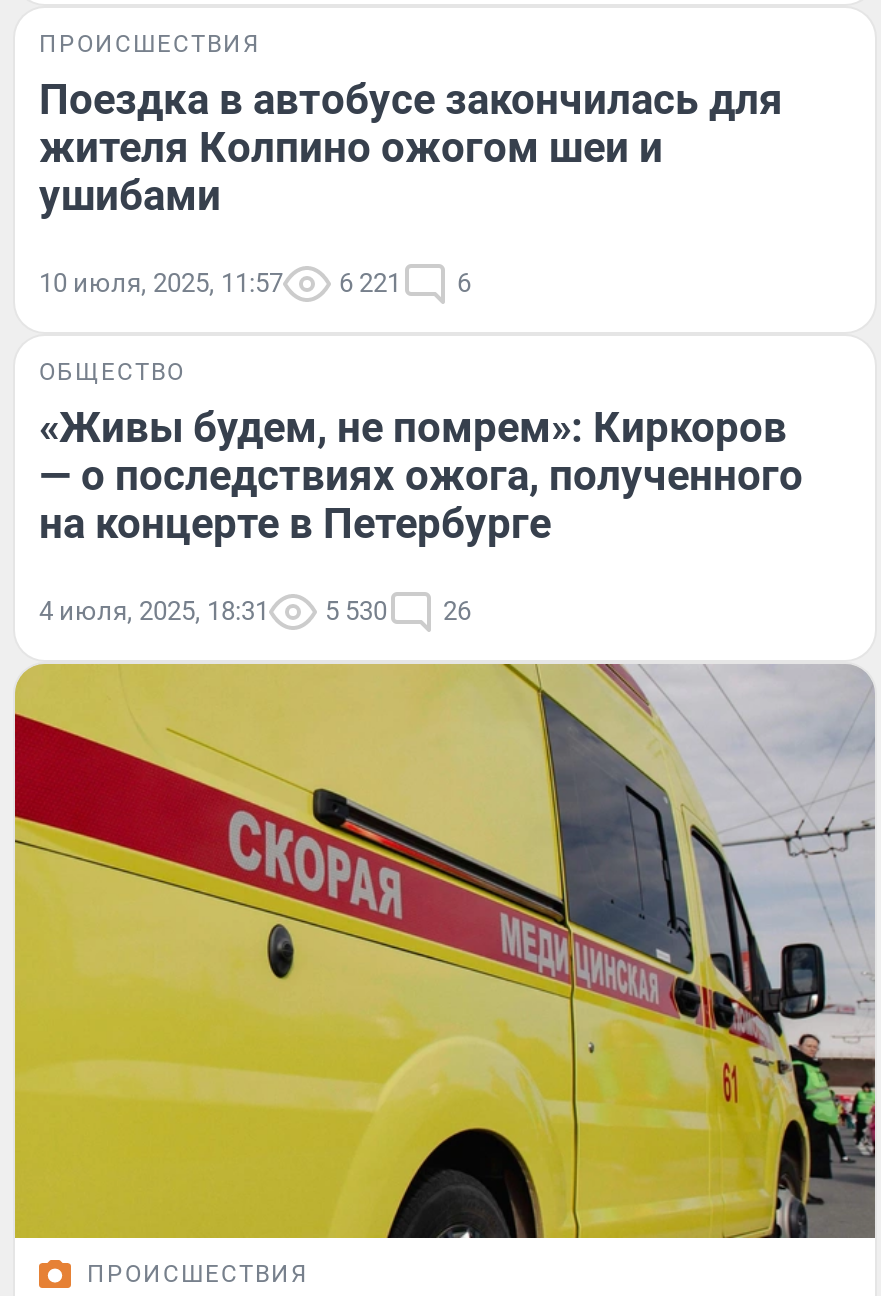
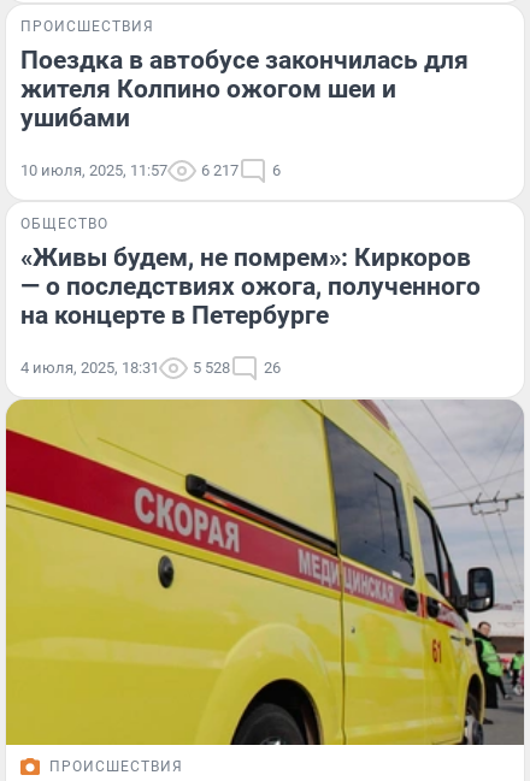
[39,268,471,298] 10 июля, 2025, 11:57 6 221 6 -> [20,161,281,179] 10 июля, 2025, 11:57 6 217 6
[39,596,471,626] 4 июля, 2025, 18:31 5 530 26 -> [20,358,281,377] 4 июля, 2025, 18:31 5 528 26

